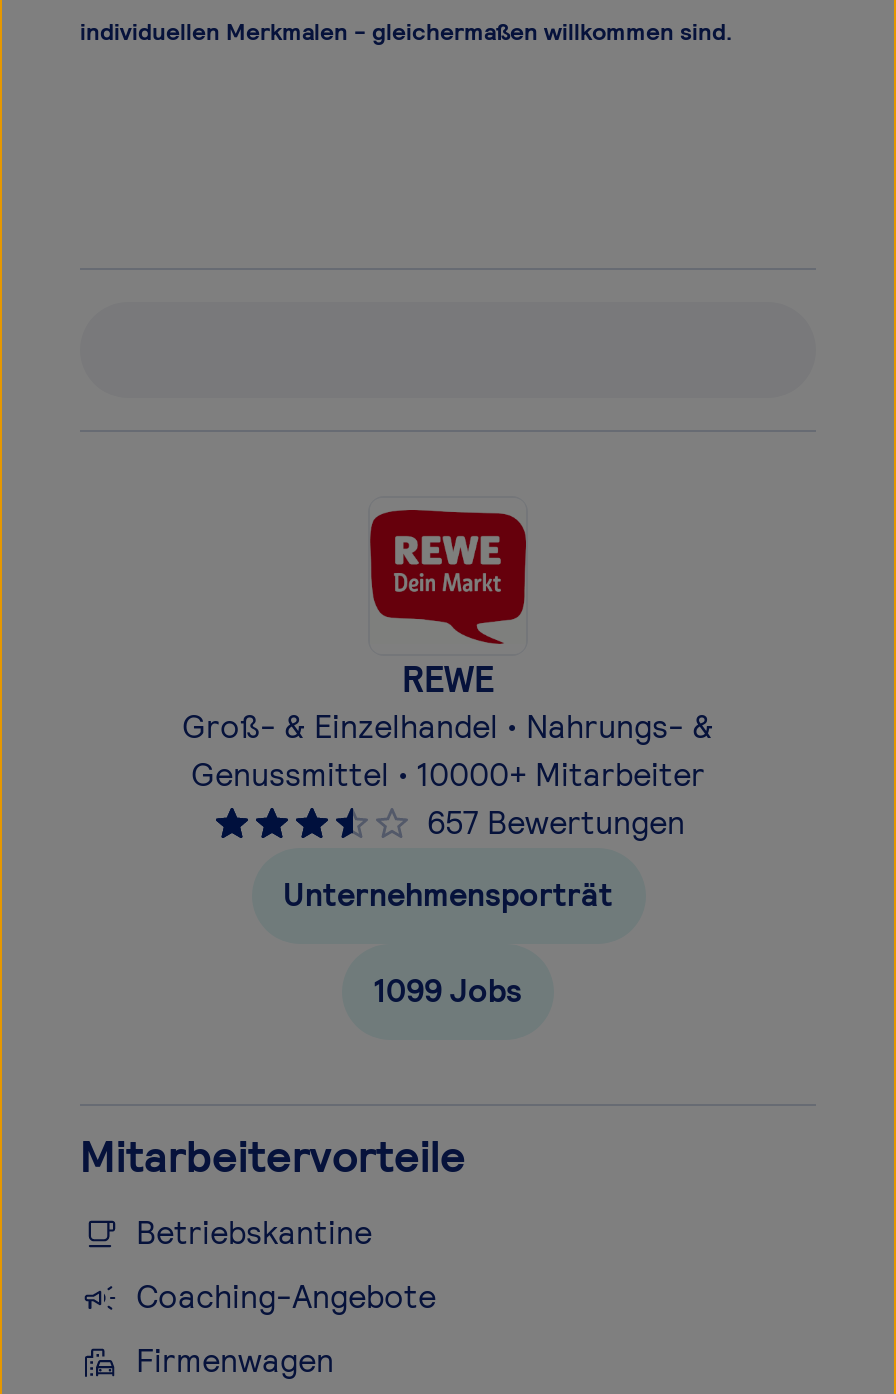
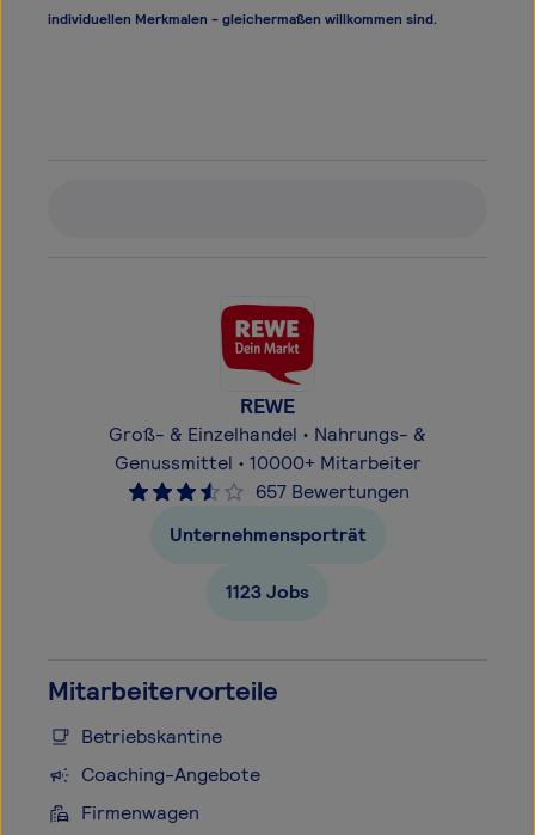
[374,970,522,1012] 1099 Jobs -> [226,580,309,605] 1123 Jobs

